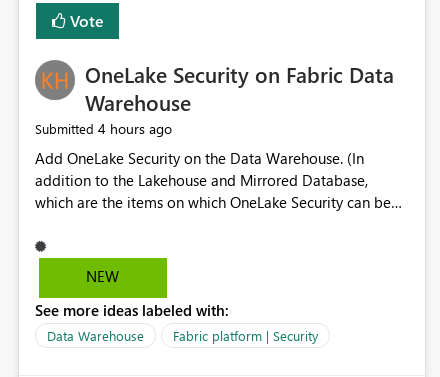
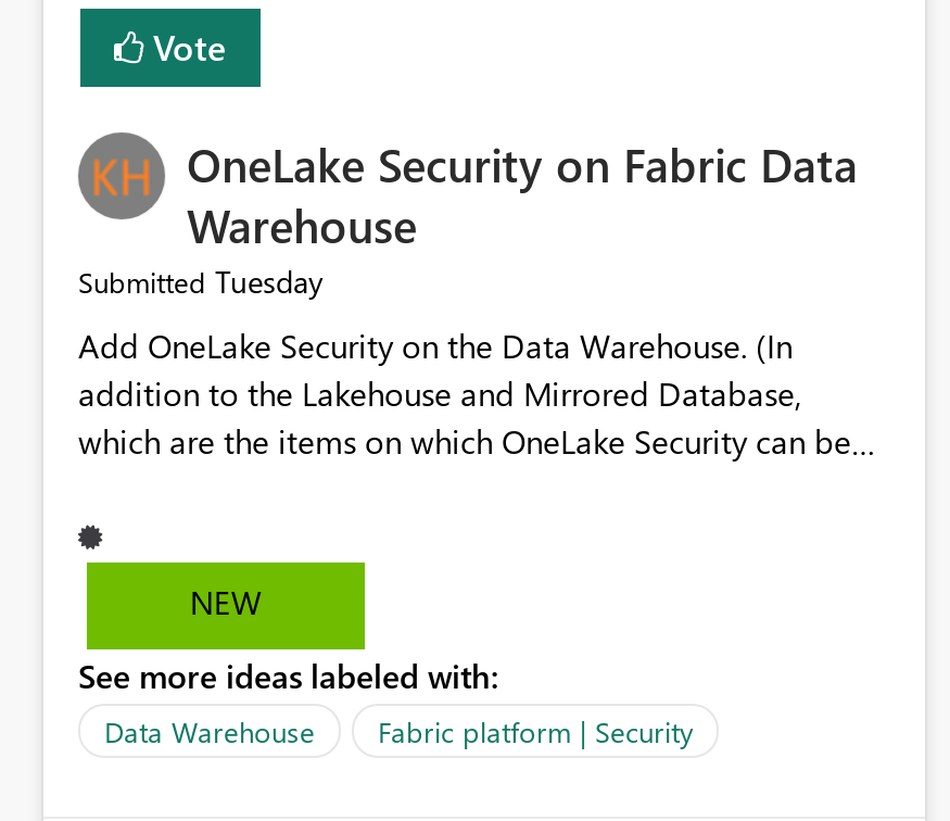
[35,119,172,138] Submitted 4 hours ago -> [78,262,324,303] Submitted Tuesday

